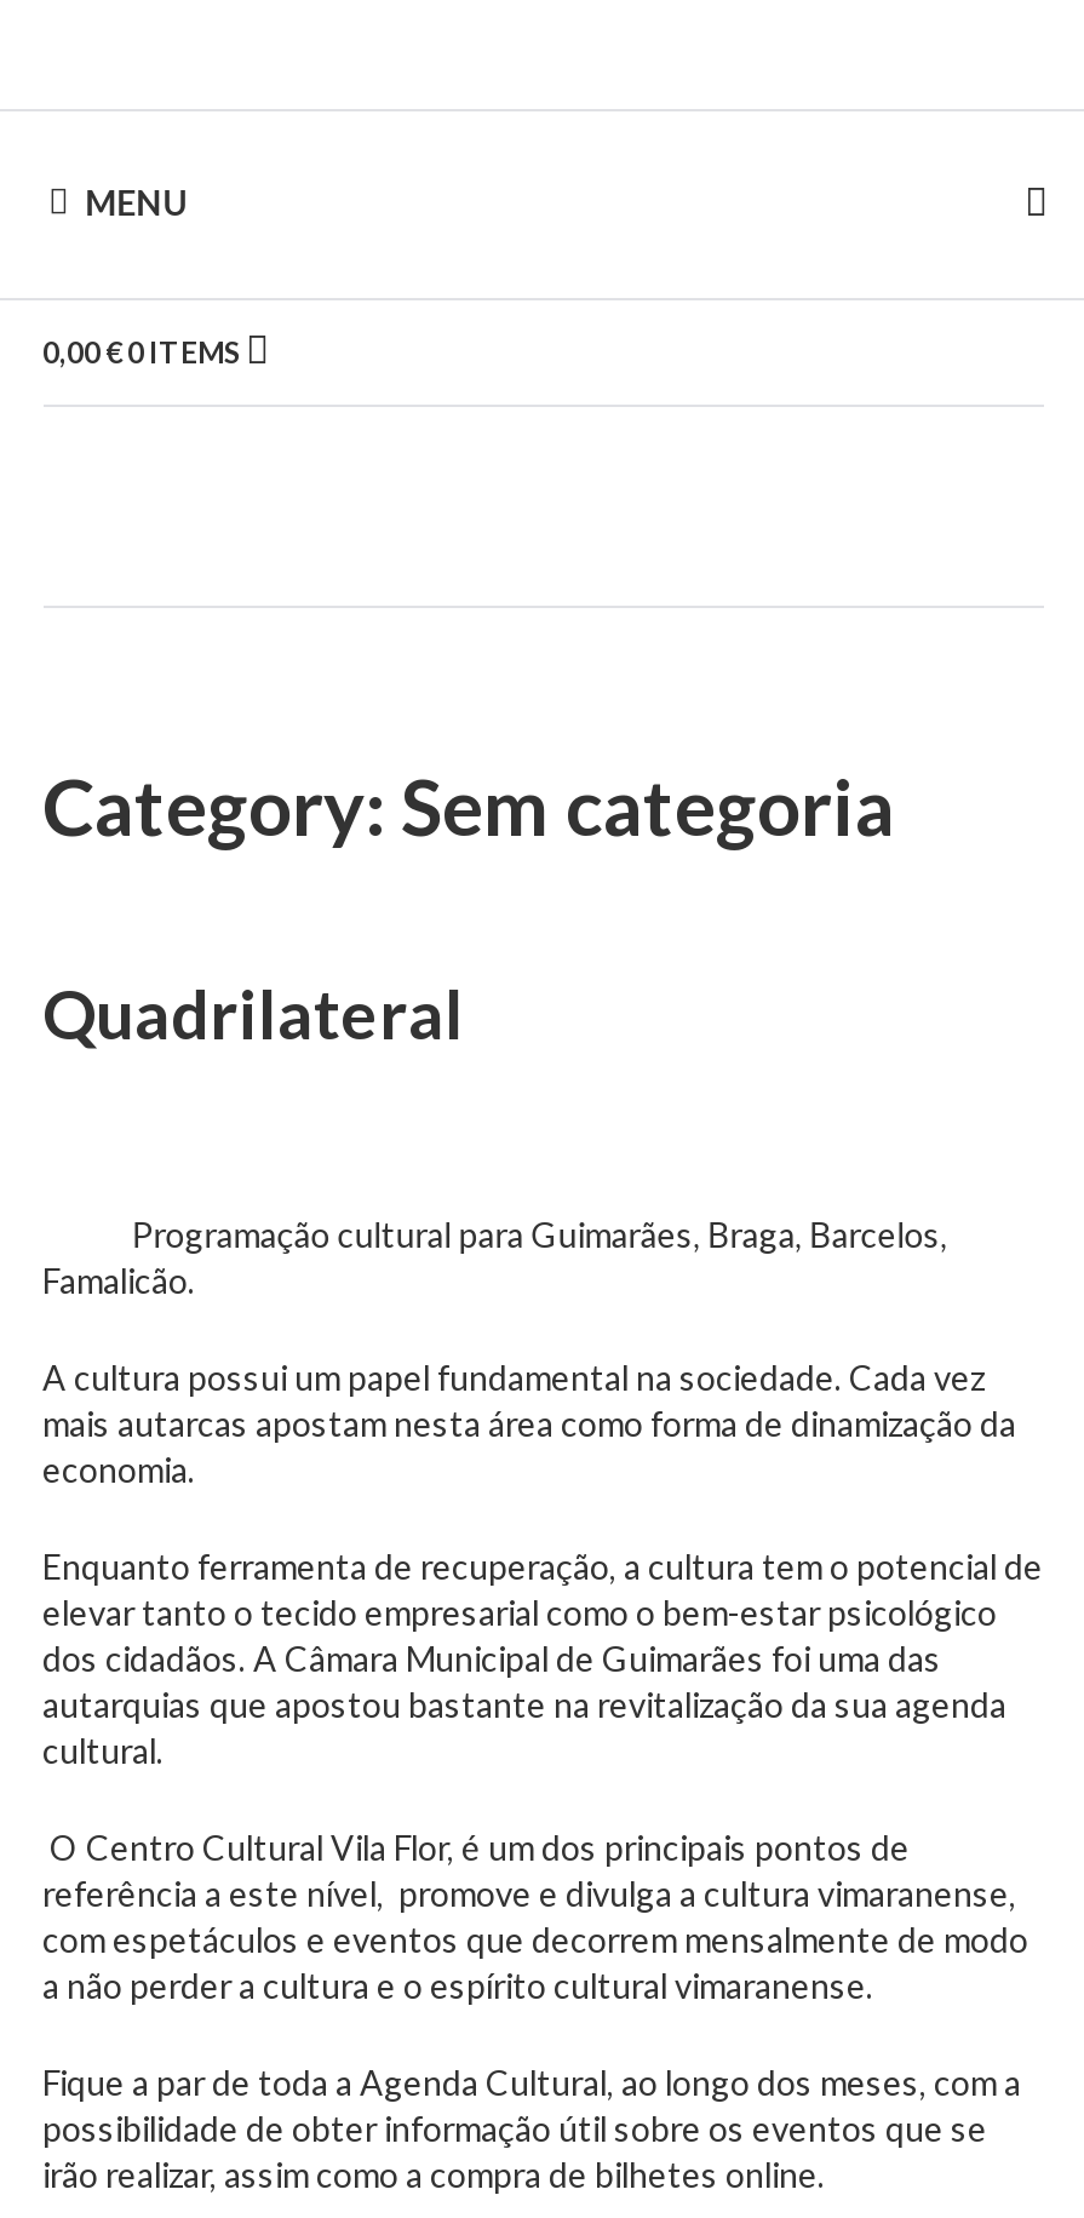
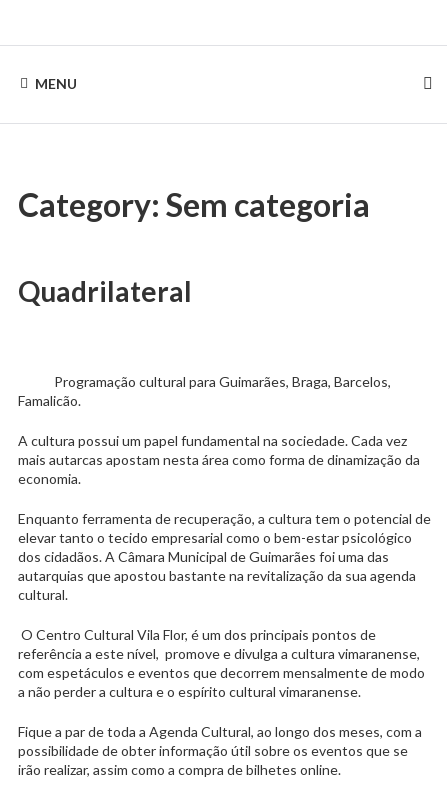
[42,334,241,370] 0,00 € 0 ITEMS -> none

